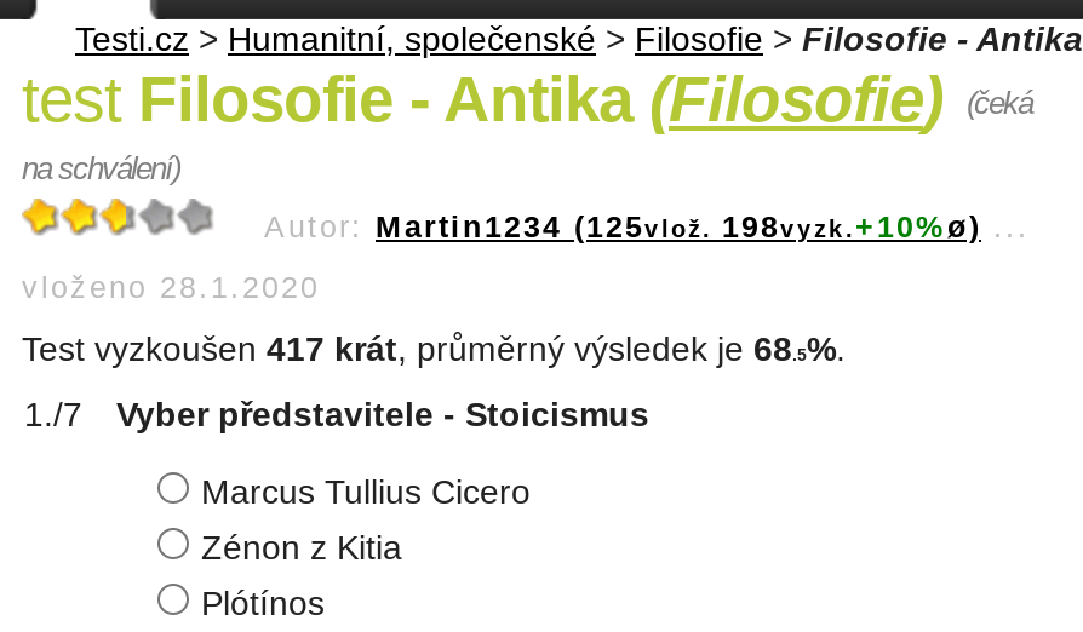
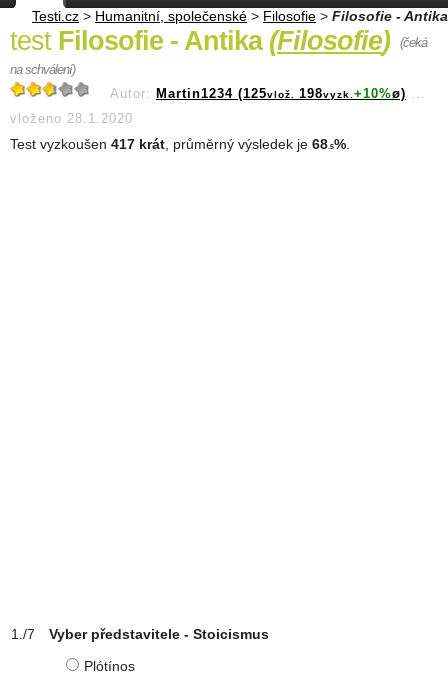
moved [116,394,649,433] -> [49,626,269,642]: Vyber představitele - Stoicismus
[201,472,531,566] Marcus Tullius Cicero | Zénon z Kitia -> none

